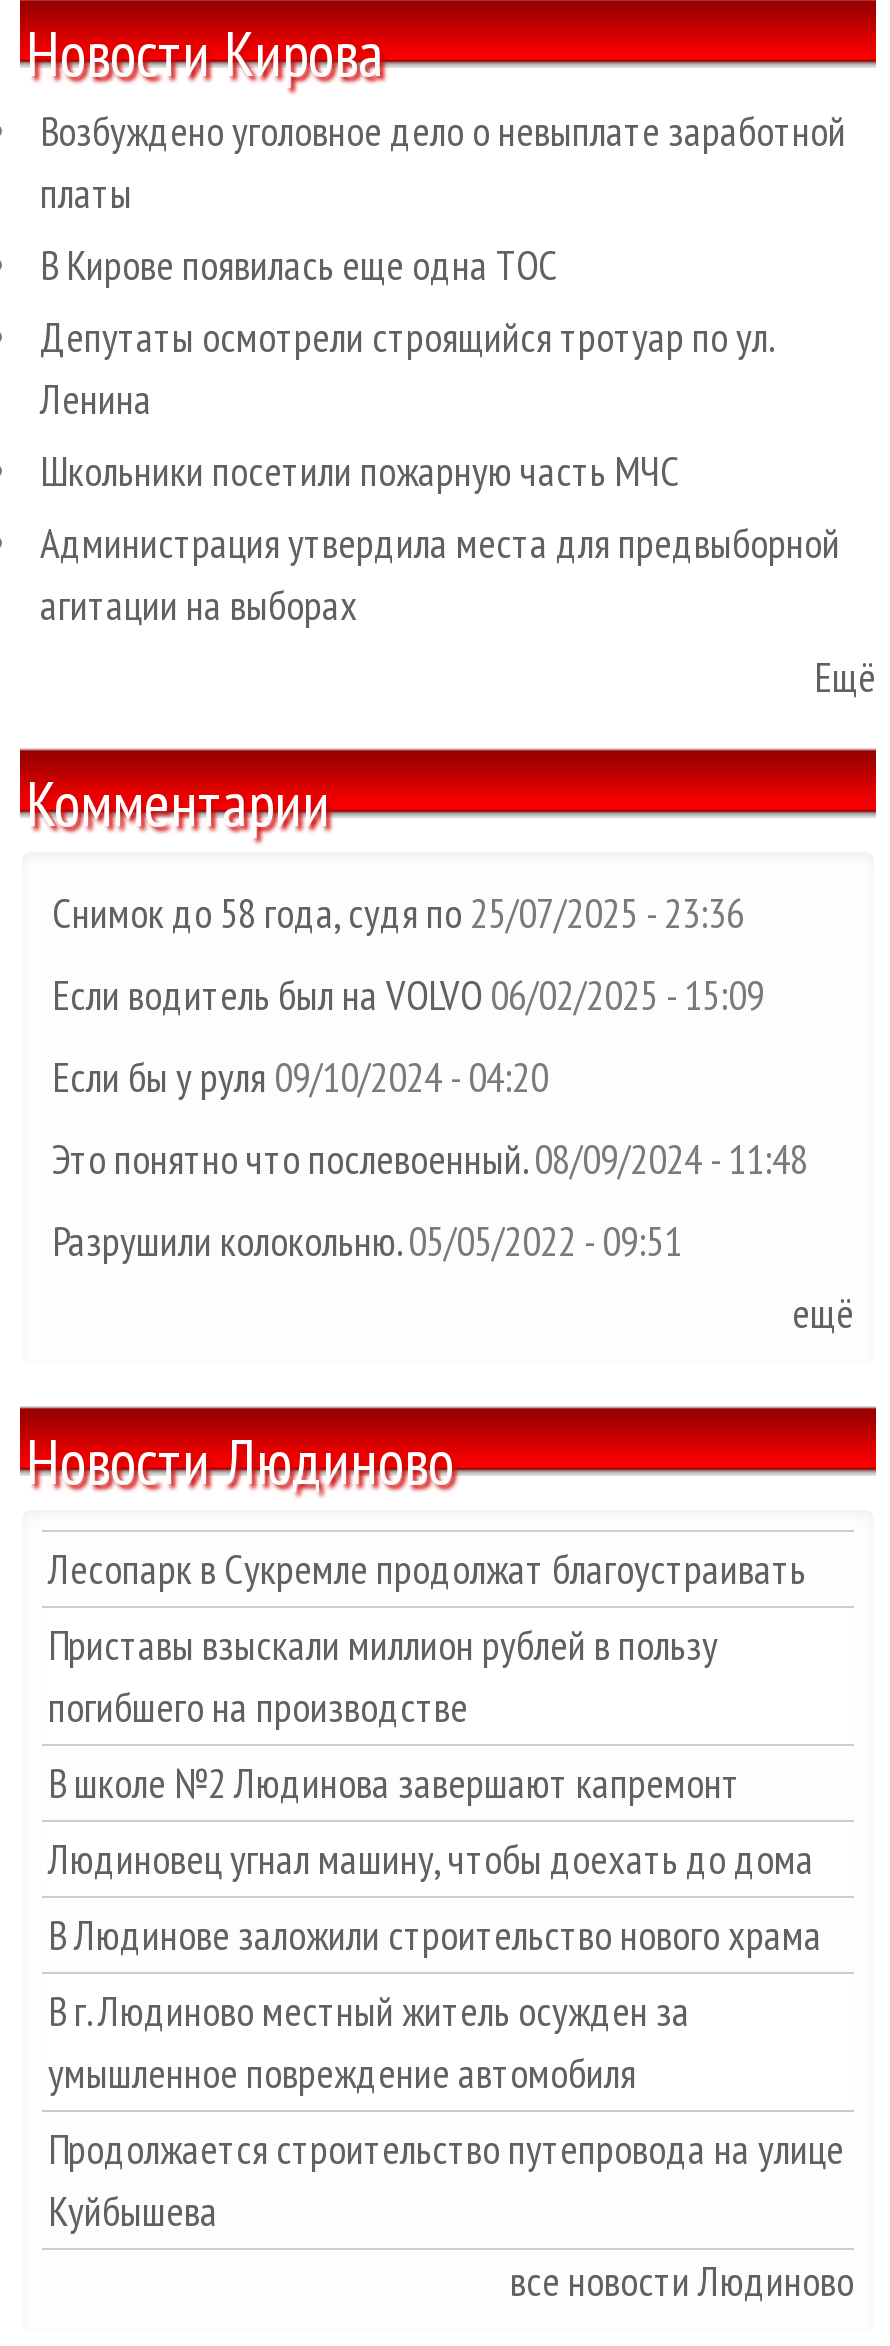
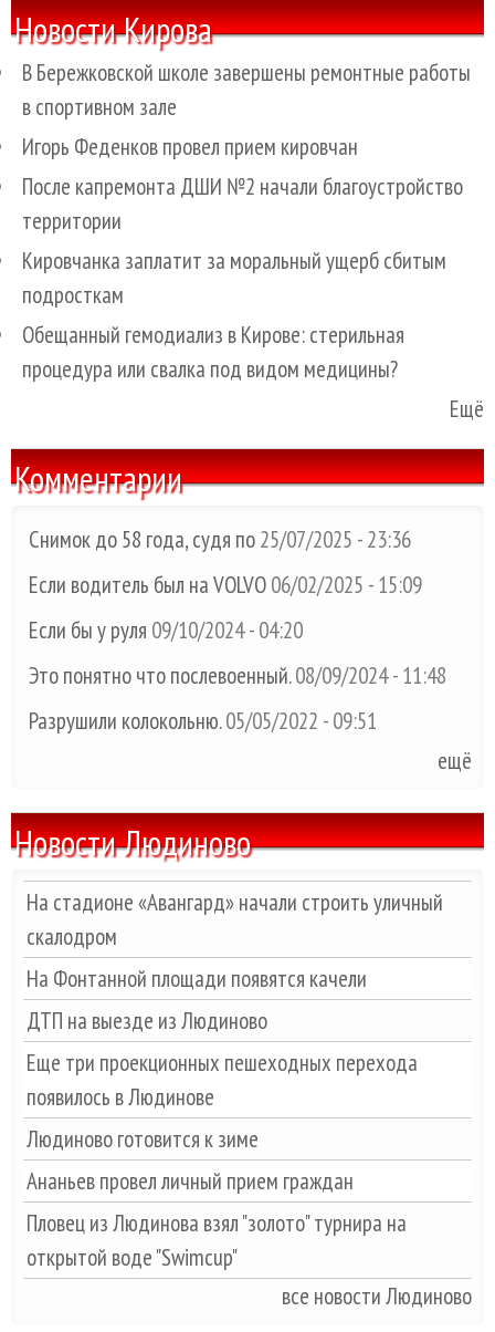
[40,105,846,633] Возбуждено уголовное дело о невыплате заработной | платы | В Кирове появилась еще одна ТОС | Депутаты осмотрели строящийся тротуар по ул. | Ленина | Школьники посетили пожарную часть МЧС | Администрация утвердила места для предвыборной | агитации на выборах -> [22,58,471,384] В Бережковской школе завершены ремонтные работы | в спортивном зале | Игорь Феденков провел прием кировчан | После капремонта ДШИ №2 начали благоустройство | территории | Кировчанка заплатит за моральный ущерб сбитым | подросткам | Обещанный гемодиализ в Кирове: стерильная | процедура или свалка под видом медицины?
[48,1543,844,2239] Лесопарк в Сукремле продолжат благоустраивать | Приставы взыскали миллион рублей в пользу | погибшего на производстве | В школе №2 Людинова завершают капремонт | Людиновец угнал машину, чтобы доехать до дома | В Людинове заложили строительство нового храма | В г. Людиново местный житель осужден за | умышленное повреждение автомобиля | Продолжается строительство путепровода на улице | Куйбышева -> [27,888,443,1273] На стадионе «Авангард» начали строить уличный | скалодром | На Фонтанной площади появятся качели | ДТП на выезде из Людиново | Еще три проекционных пешеходных перехода | появилось в Людинове | Людиново готовится к зиме | Ананьев провел личный прием граждан | Пловец из Людинова взял "золото" турнира на | открытой воде "Swimcup"

